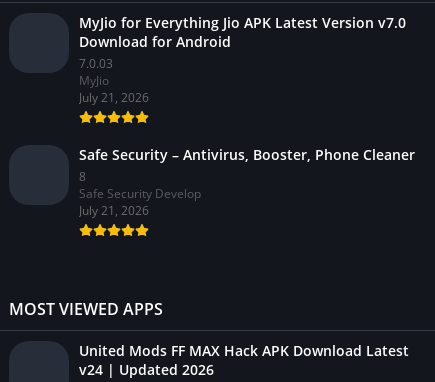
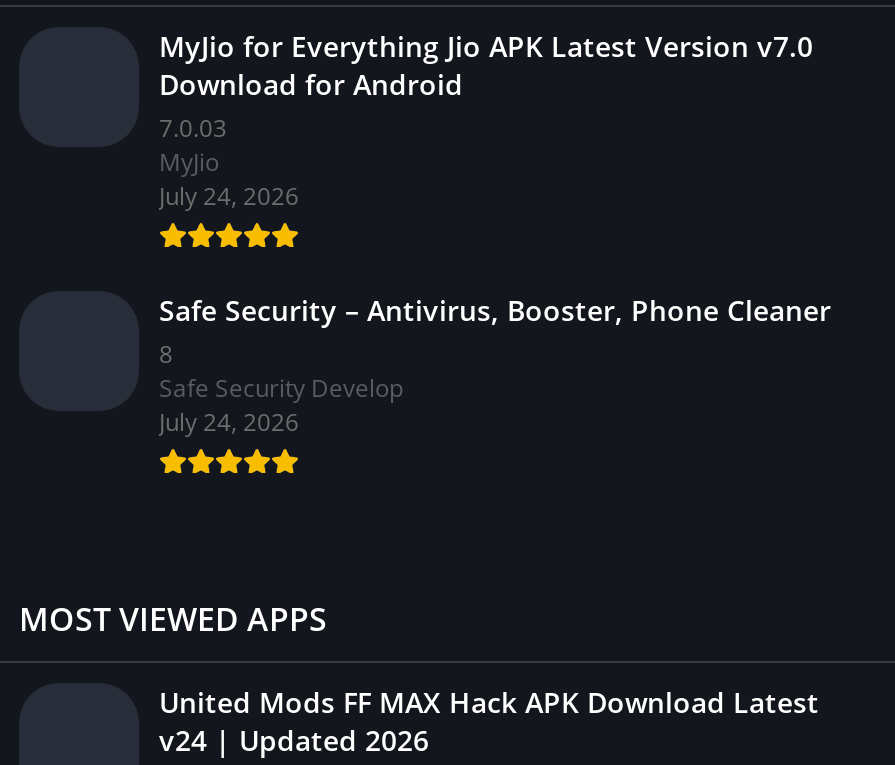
[79,89,149,106] July 21, 2026 -> [159,179,299,213] July 24, 2026
[79,202,149,219] July 21, 2026 -> [159,405,299,439] July 24, 2026

